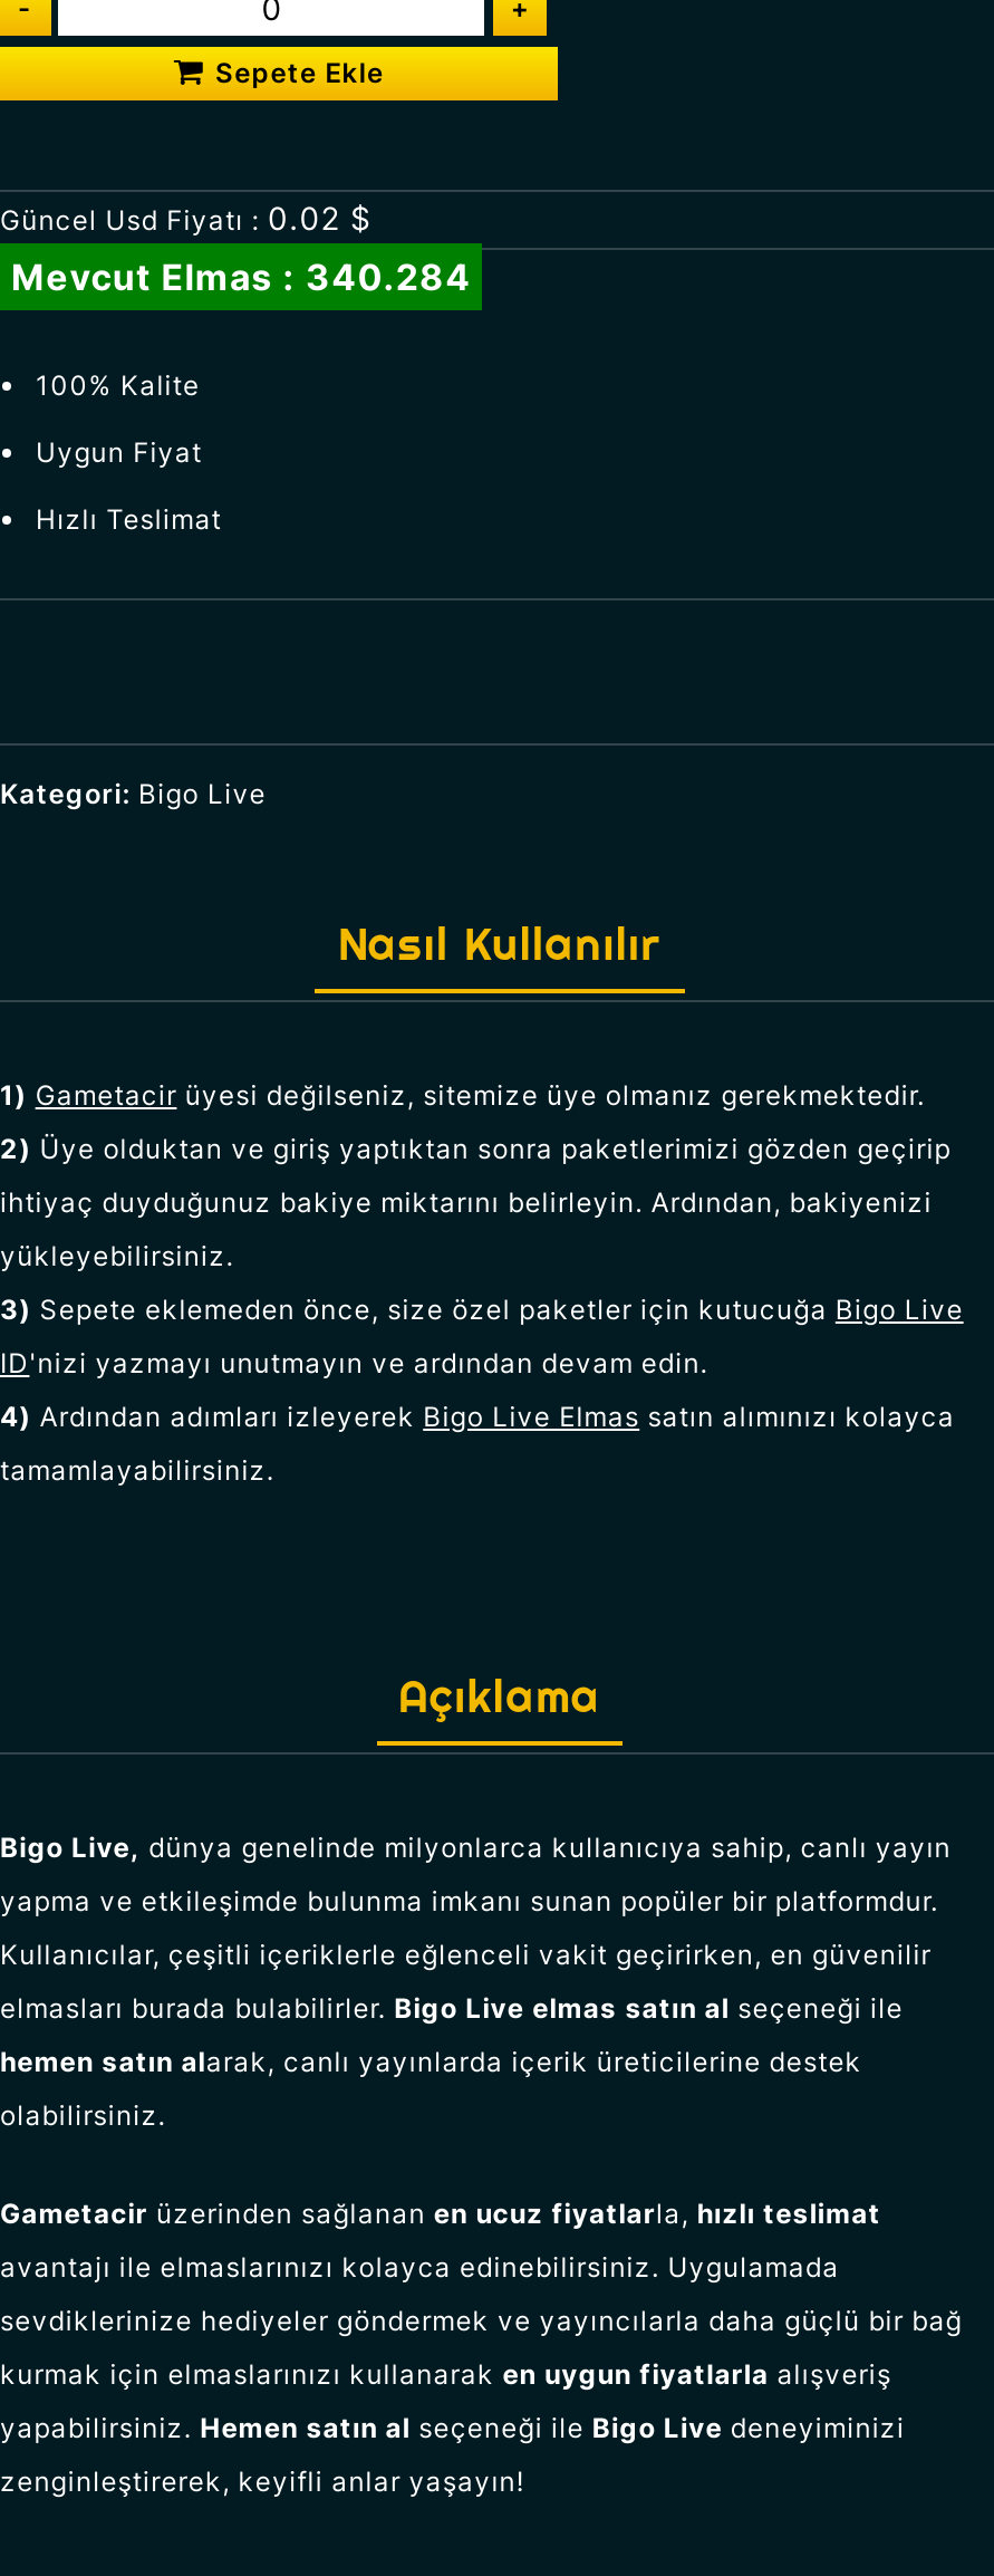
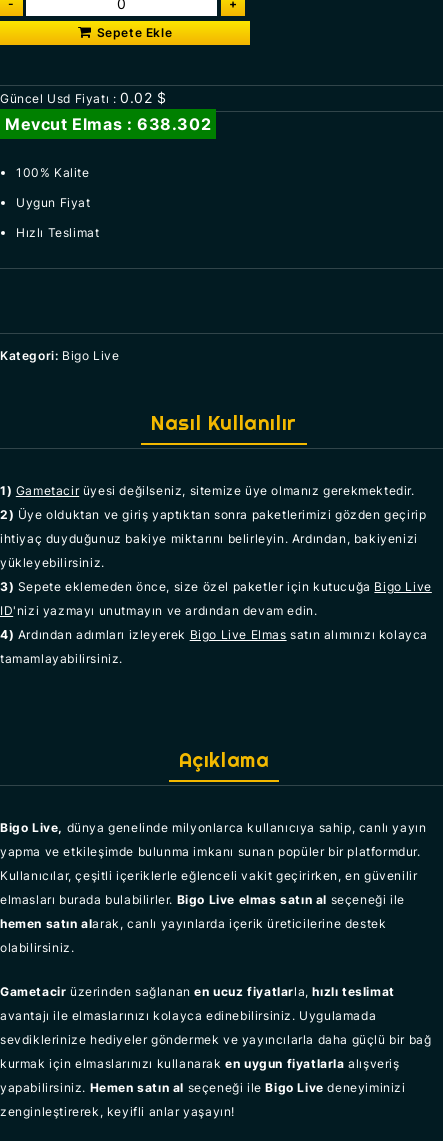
[11,255,471,300] Mevcut Elmas : 340.284 -> [5,114,211,134] Mevcut Elmas : 638.302

